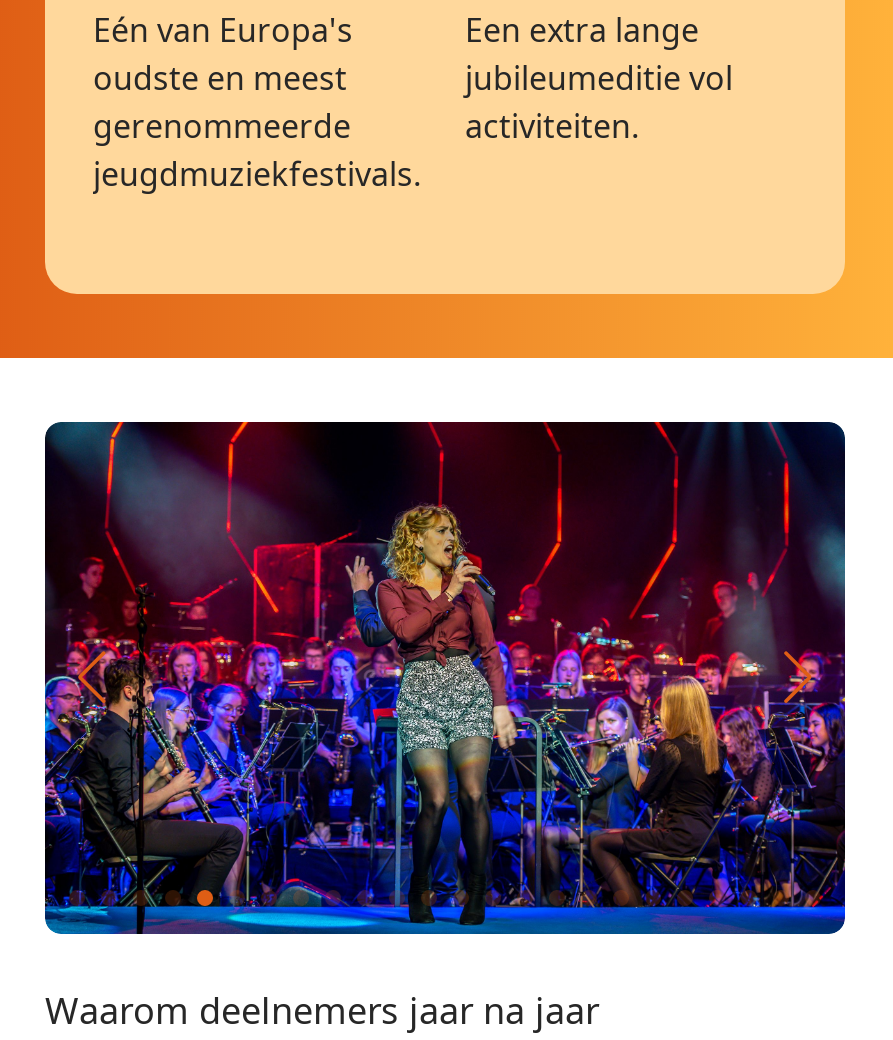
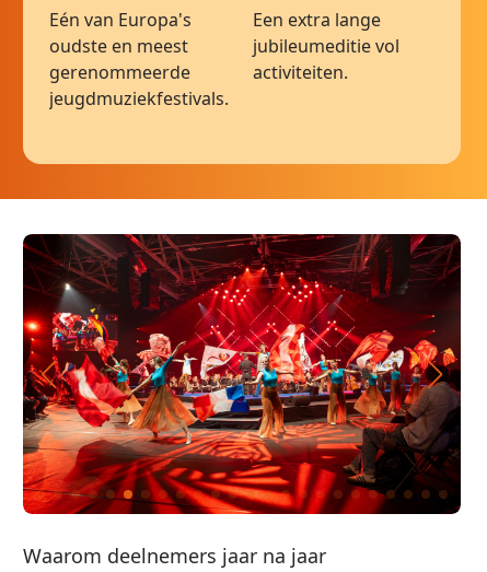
[43,420,847,936] [image] -> [22,233,462,515] [image]

